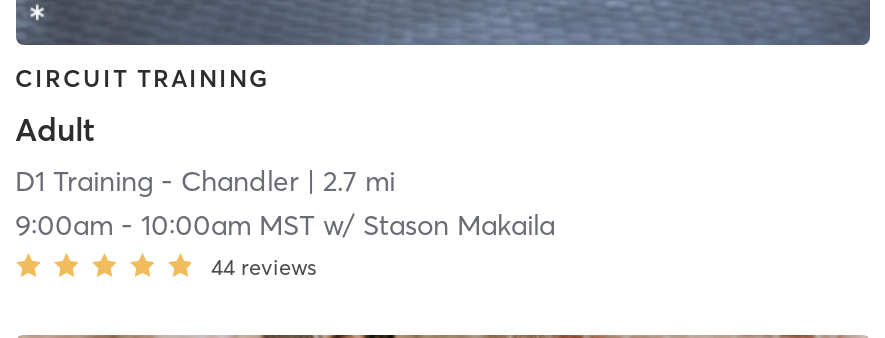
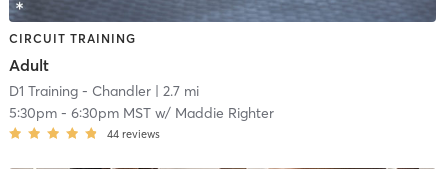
[15,208,555,244] 9:00am - 10:00am MST w/ Stason Makaila -> [8,104,273,122] 5:30pm - 6:30pm MST w/ Maddie Righter

